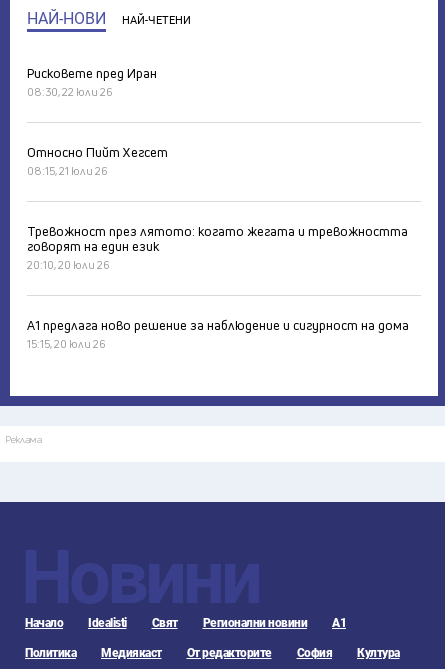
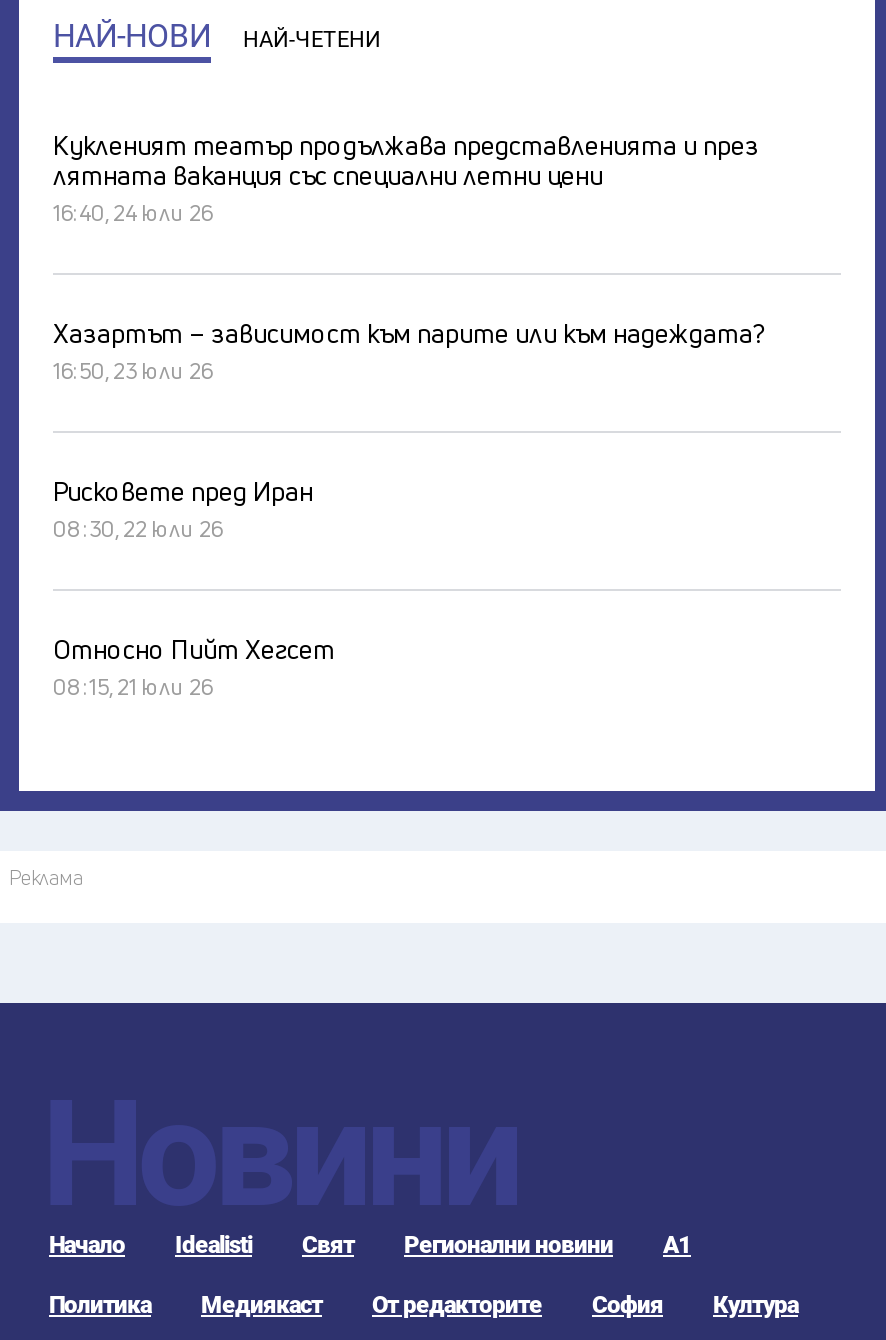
none -> [53,127,763,385] Кукленият театър продължава представленията и през | лятната ваканция със специални летни цени | 16:40, 24 юли 26 | Хазартът – зависимост към парите или към надеждата? | 16:50, 23 юли 26
moved [27,64,168,178] -> [53,473,335,701]: Рисковете пред Иран | 08:30, 22 юли 26 | Относно Пийт Хегсет | 08:15, 21 юли 26
[27,222,409,351] Тревожност през лятото: когато жегата и тревожността | говорят на един език | 20:10, 20 юли 26 | А1 предлага ново решение за наблюдение и сигурност на дома | 15:15, 20 юли 26 -> none

